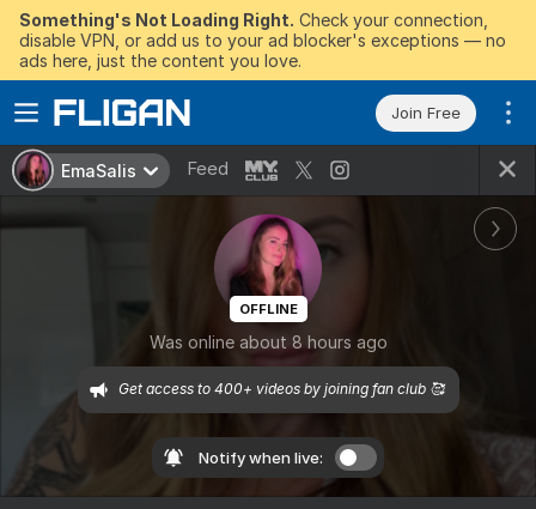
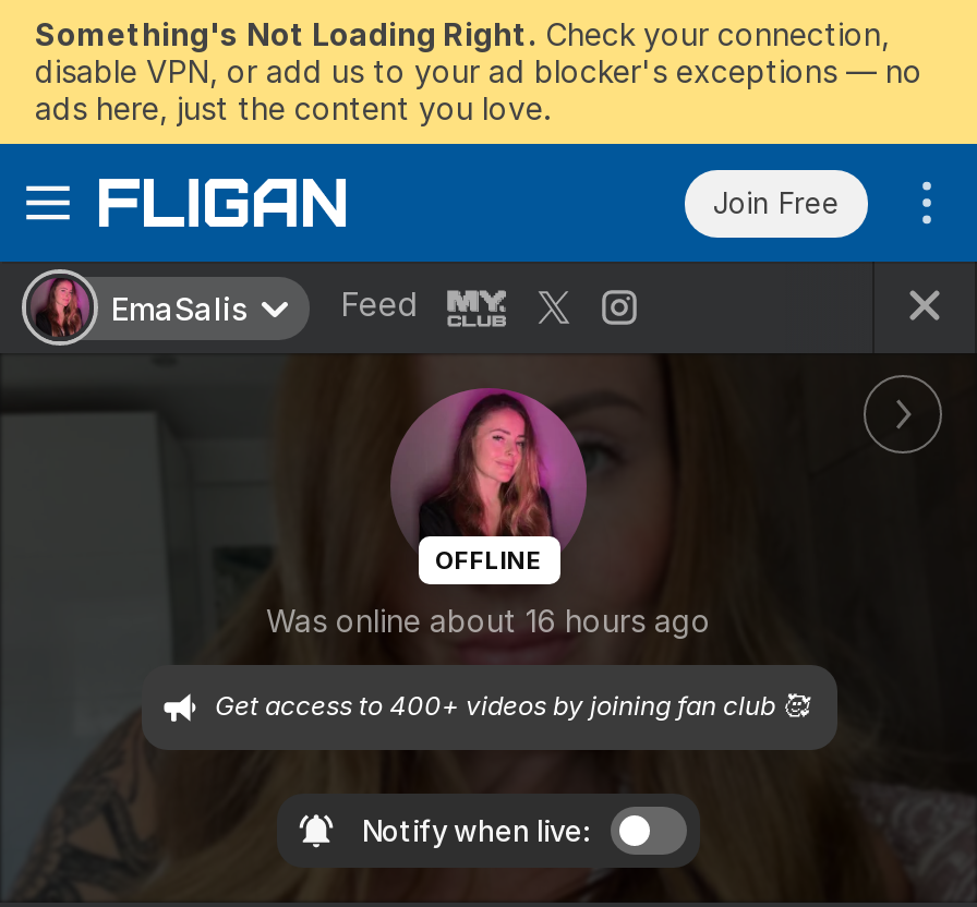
[149,332,387,353] Was online about 8 hours ago -> [266,603,711,640] Was online about 16 hours ago

